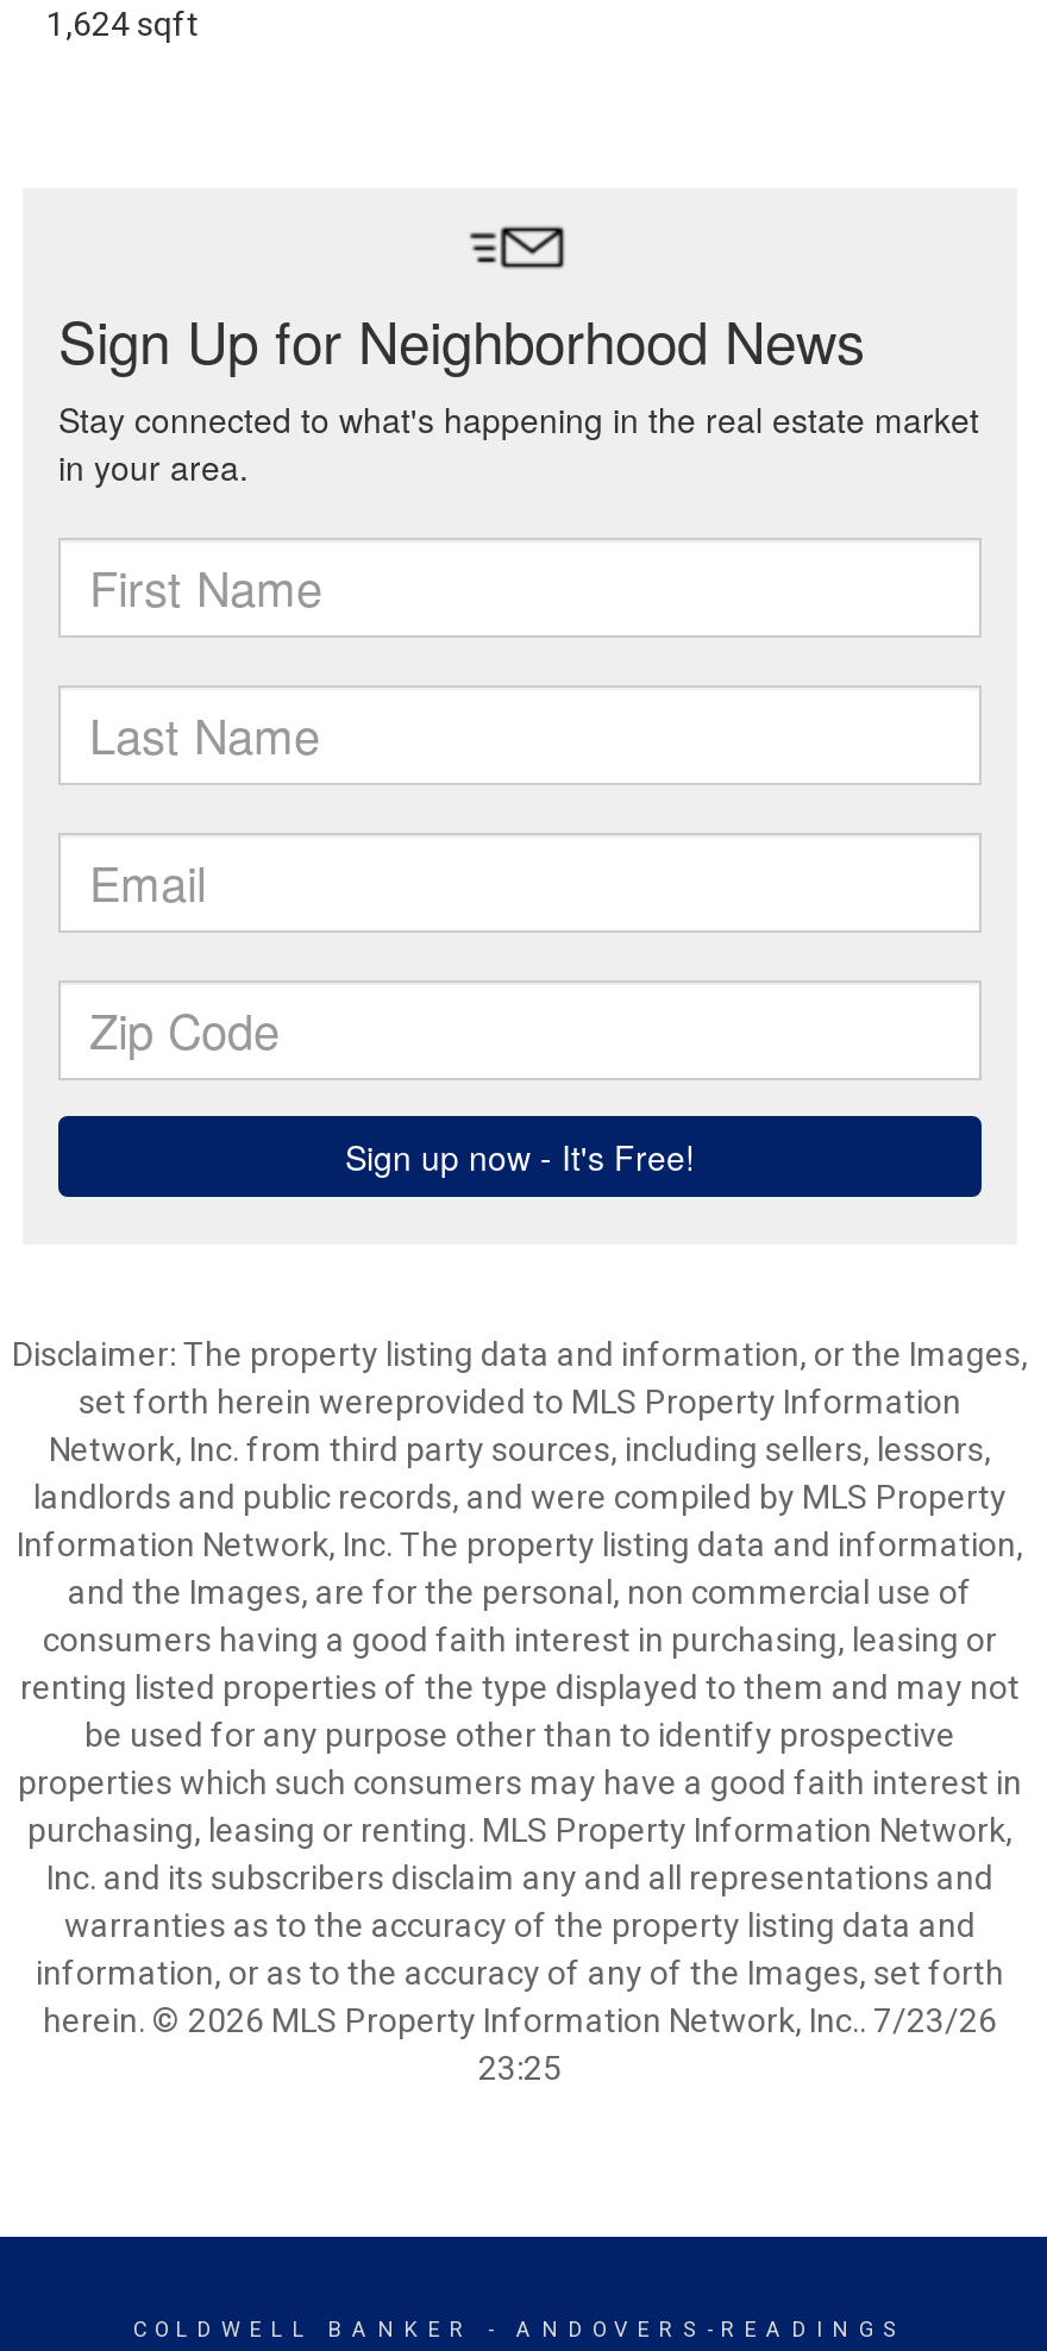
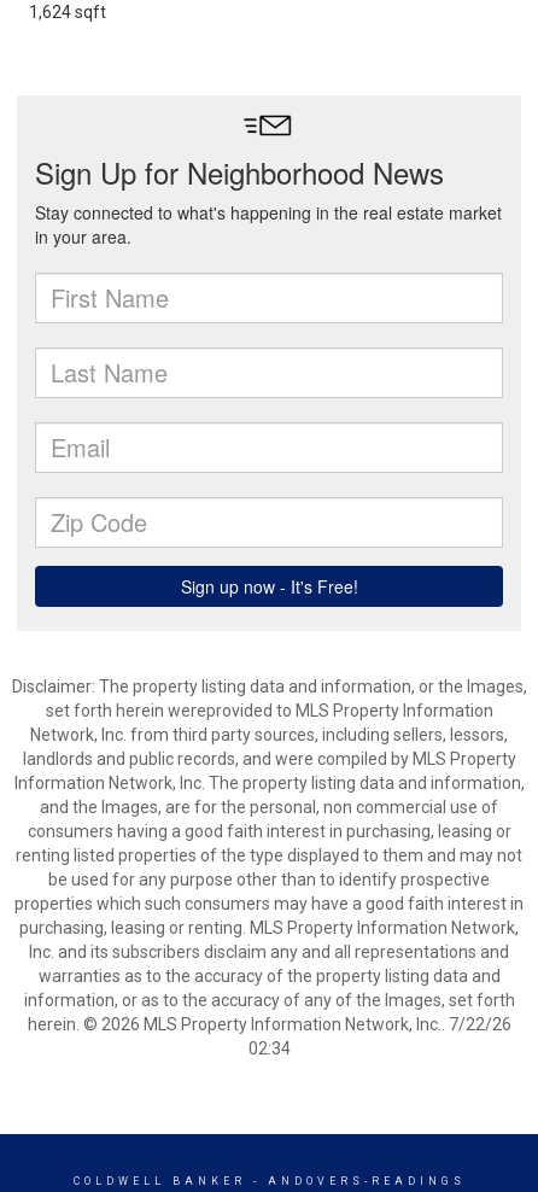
[43,2001,997,2039] herein. © 2026 MLS Property Information Network, Inc.. 7/23/26 -> [27,1015,511,1034] herein. © 2026 MLS Property Information Network, Inc.. 7/22/26
[478,2049,562,2087] 23:25 -> [248,1039,290,1058] 02:34

